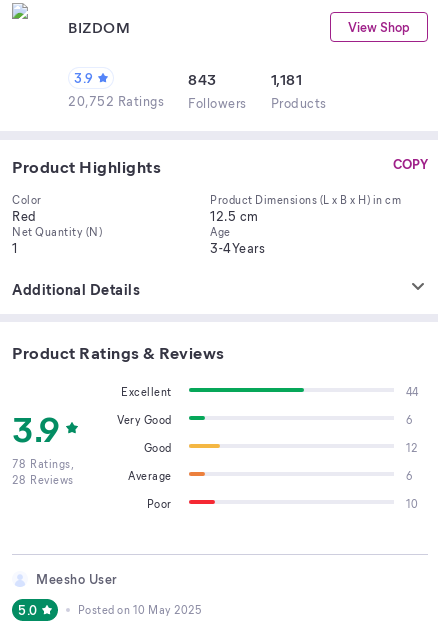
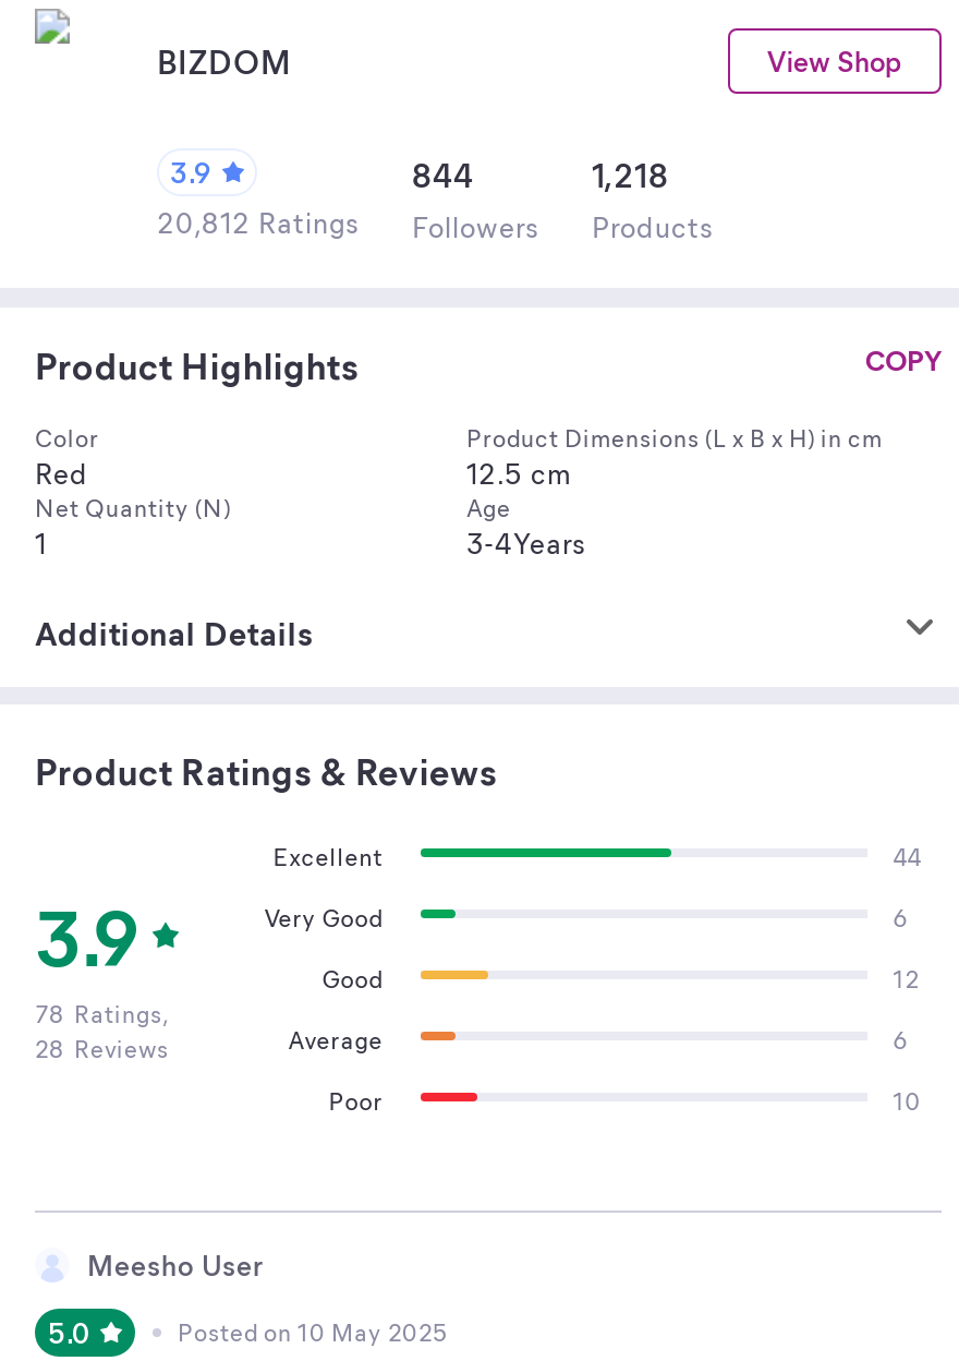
[188,69,216,89] 843 -> [412,153,474,196] 844
[270,69,302,89] 1,181 -> [592,153,669,196] 1,218
[68,92,326,111] 20,752 Ratings Followers Products -> [157,203,714,244] 20,812 Ratings Followers Products

